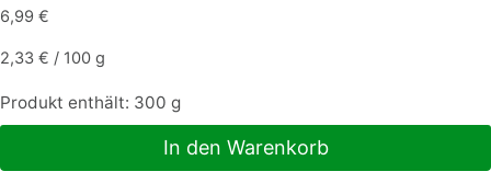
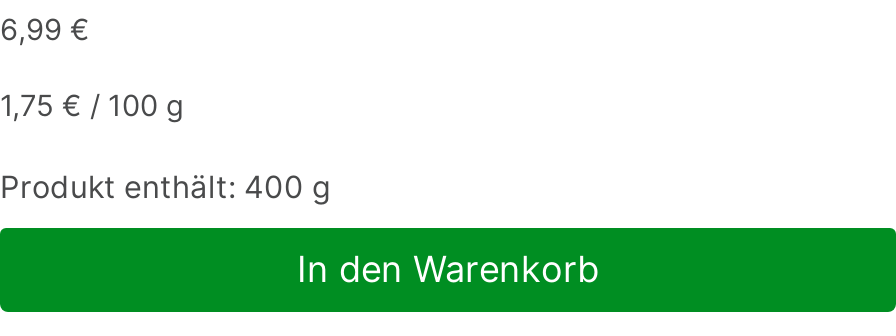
[0,48,105,68] 2,33 €/ 100 g -> [0,88,184,124] 1,75 €/ 100 g
[0,92,181,113] Produkt enthält: 300 g -> [0,168,330,206] Produkt enthält: 400 g

